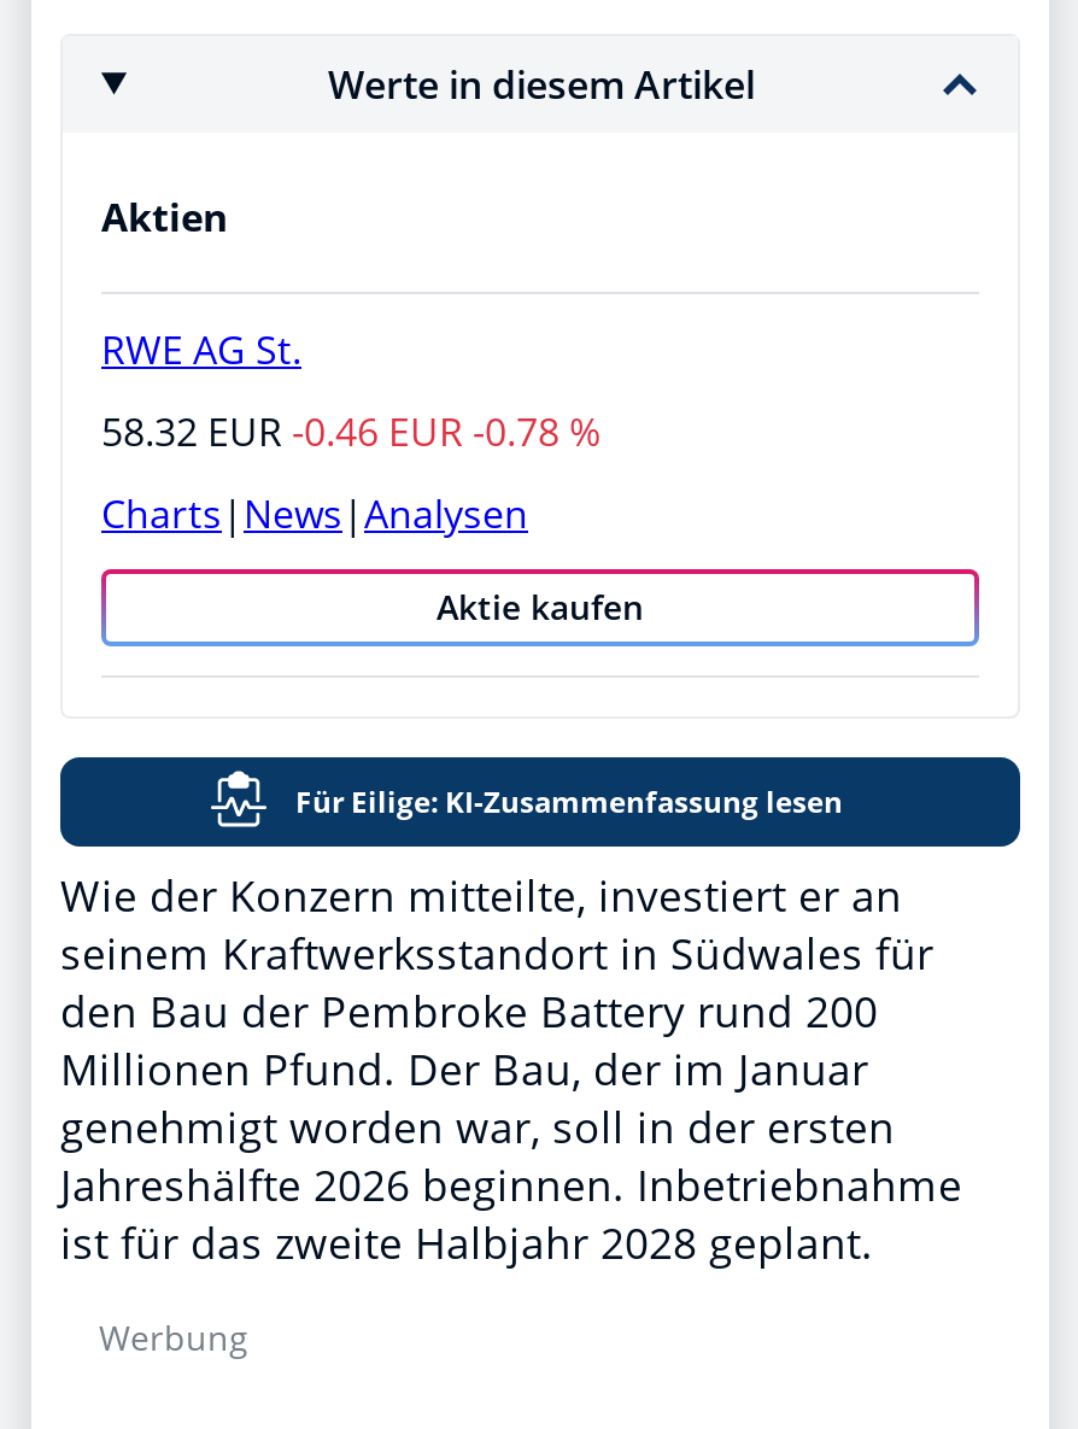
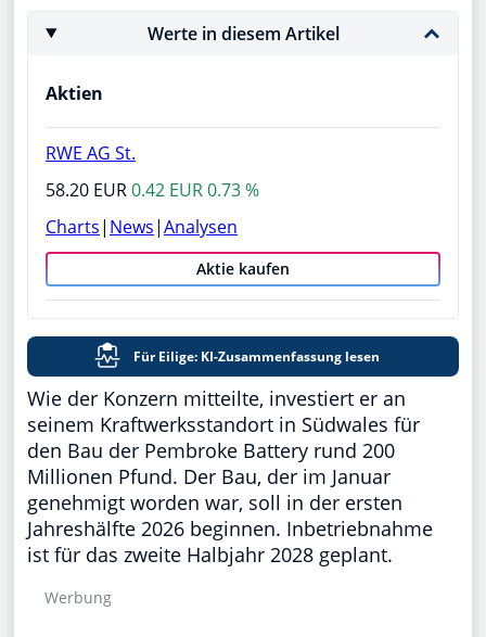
[101,404,600,458] 58.32 EUR -0.46 EUR -0.78 % -> [46,178,259,202] 58.20 EUR 0.42 EUR 0.73 %

